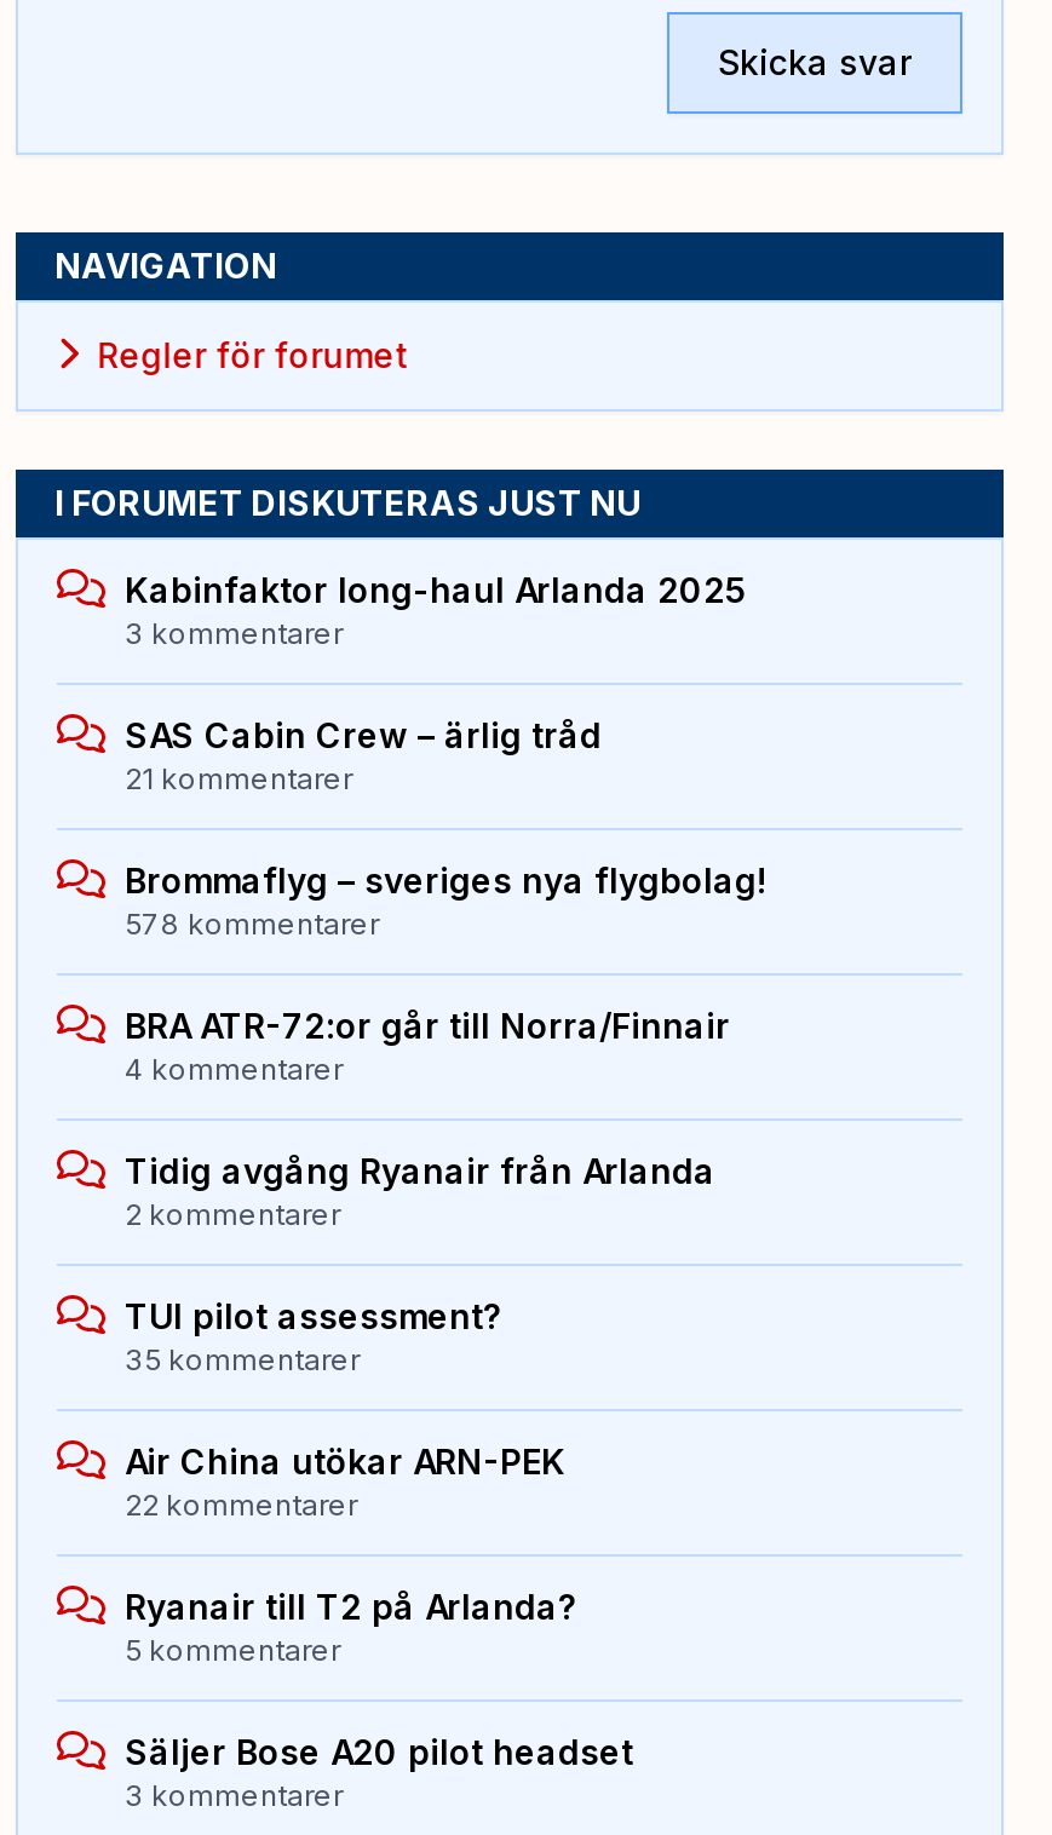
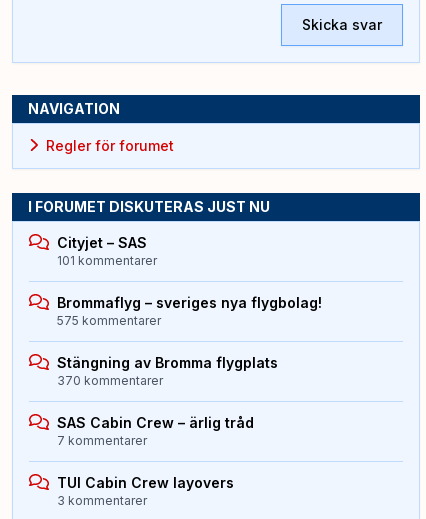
[125,568,747,796] Kabinfaktor long-haul Arlanda 2025 | 3 kommentarer | 21 kommentarer -> [57,234,157,268] Cityjet – SAS | 101 kommentarer
moved [125,713,602,755] -> [57,414,254,431]: SAS Cabin Crew – ärlig tråd
[125,905,730,1771] 578 kommentarer | BRA ATR-72:or går till Norra/Finnair | 4 kommentarer | Tidig avgång Ryanair från Arlanda | 2 kommentarer | TUI pilot assessment? | 35 kommentarer | Air China utökar ARN-PEK | 22 kommentarer | Ryanair till T2 på Arlanda? | 5 kommentarer | Säljer Bose A20 pilot headset -> [57,313,278,491] 575 kommentarer | Stängning av Bromma flygplats | 370 kommentarer | 7 kommentarer | TUI Cabin Crew layovers

